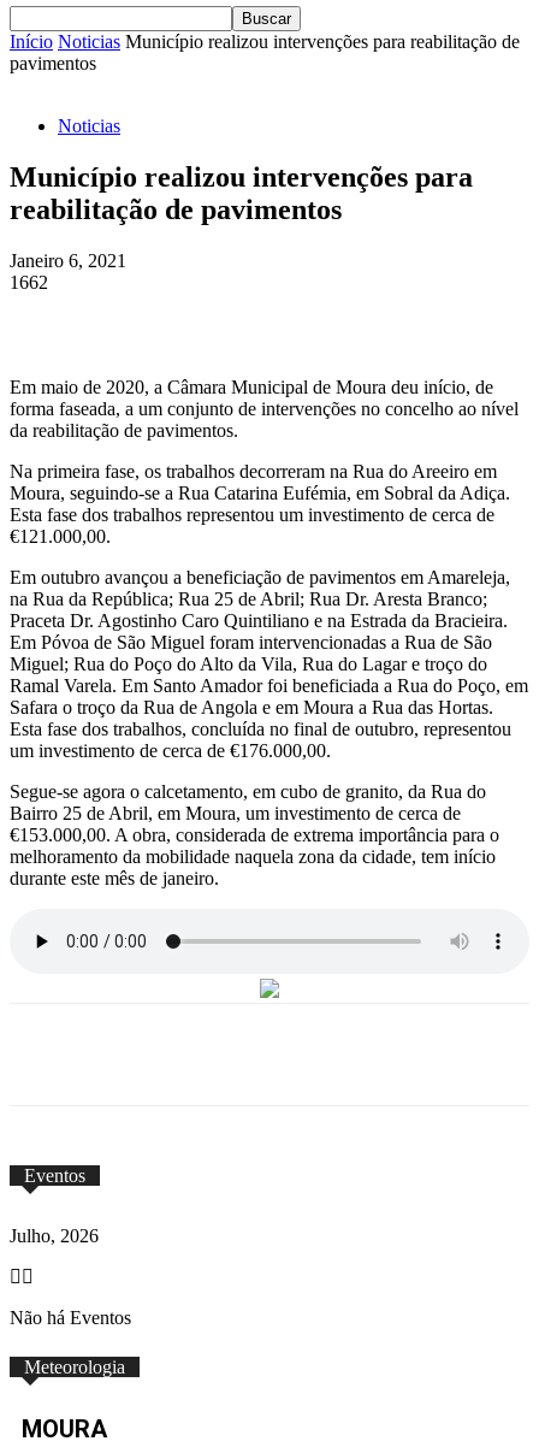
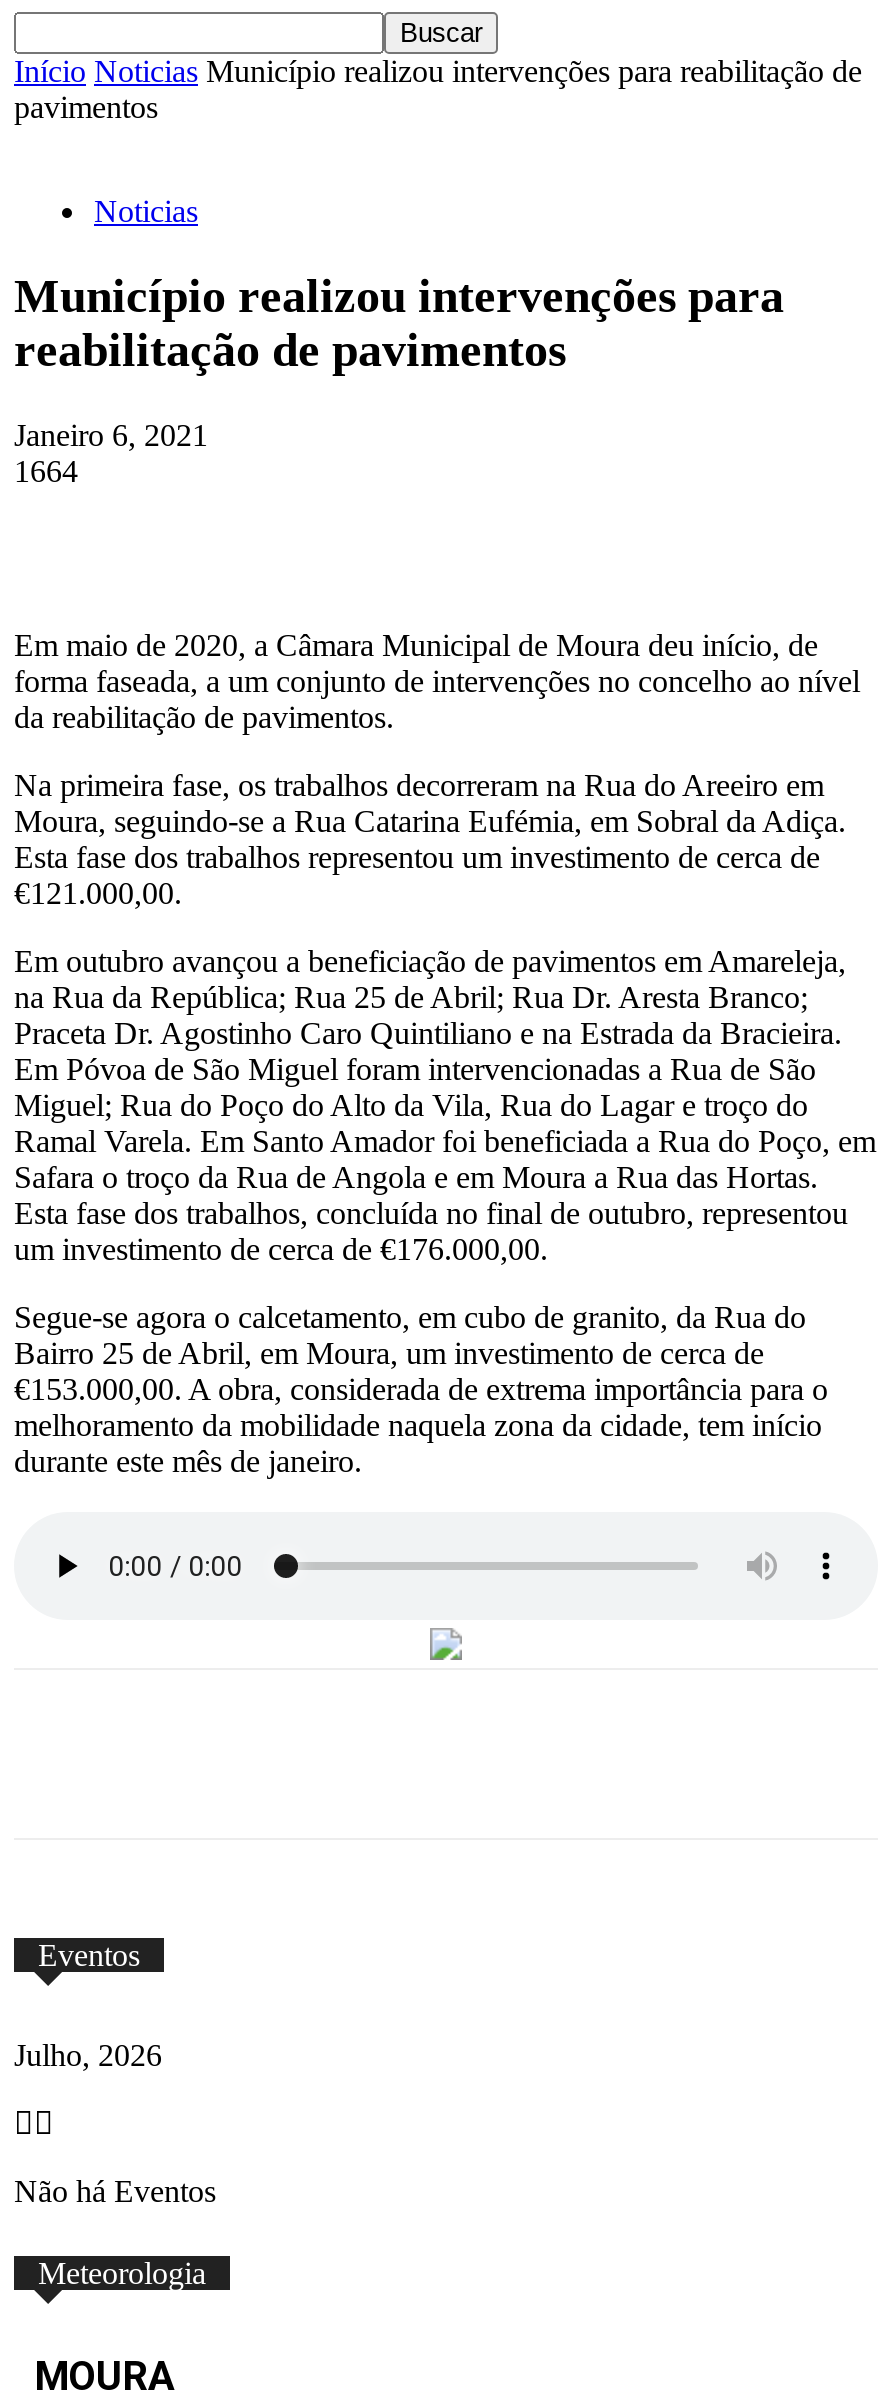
[10,272,48,292] 1662 -> [14,454,78,488] 1664

